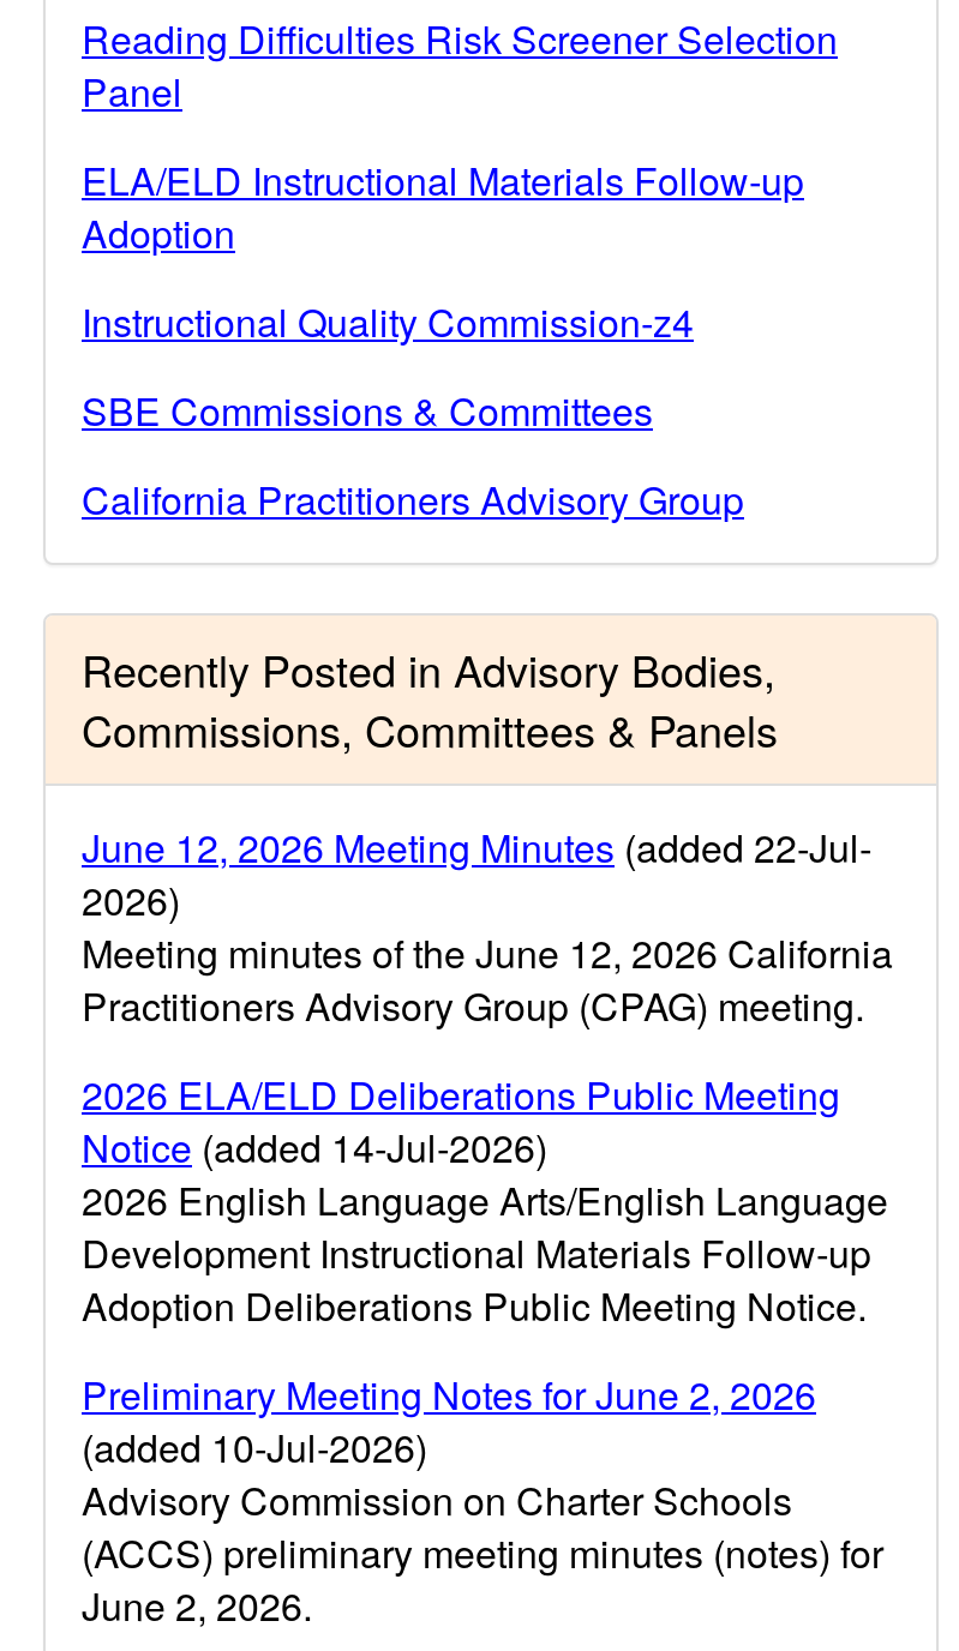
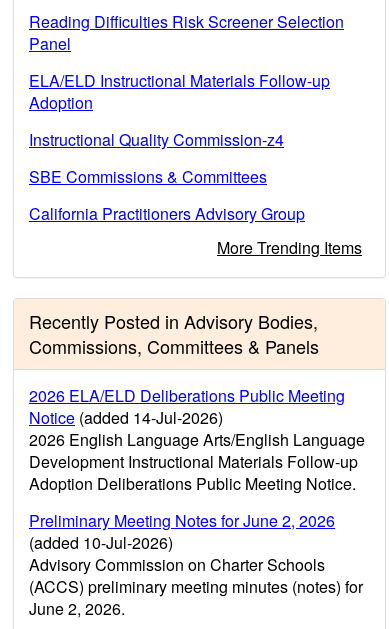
none -> [217,236,362,259] More Trending Items
moved [82,637,778,760] -> [29,308,319,359]: Recently Posted in Advisory Bodies, | Commissions, Committees & Panels
[82,820,893,1033] June 12, 2026 Meeting Minutes (added 22-Jul- | 2026) | Meeting minutes of the June 12, 2026 California | Practitioners Advisory Group (CPAG) meeting. -> none

